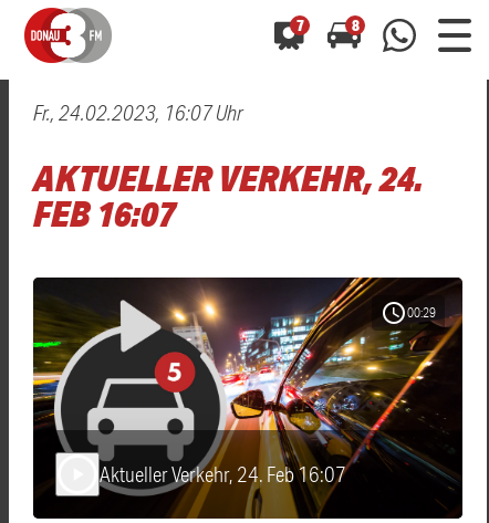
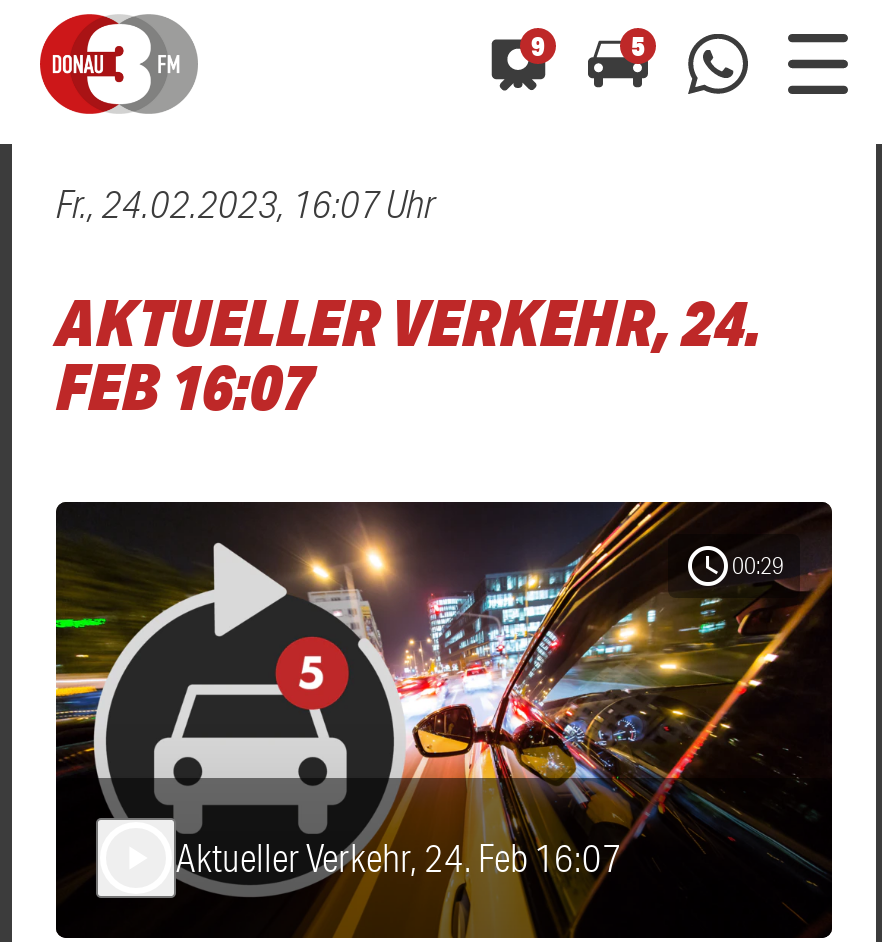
[296,15,304,35] 7 -> [531,28,545,64] 9
[351,15,359,35] 8 -> [631,28,645,64] 5

